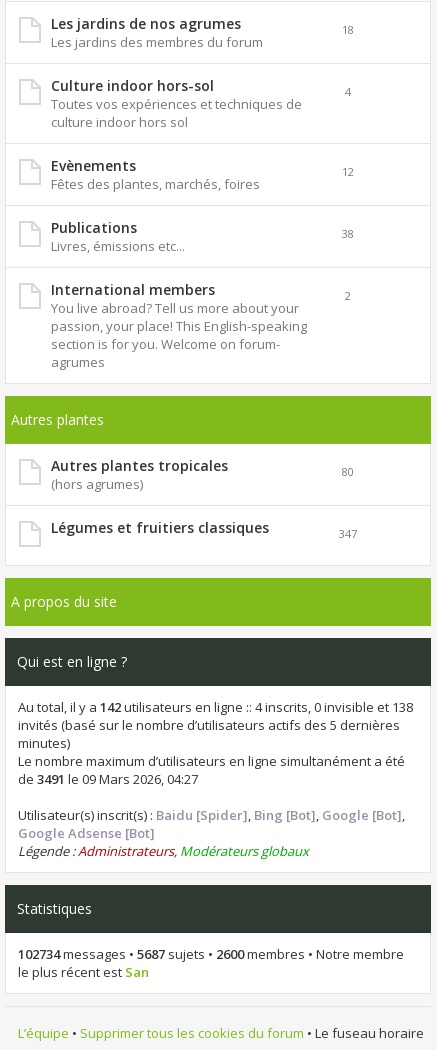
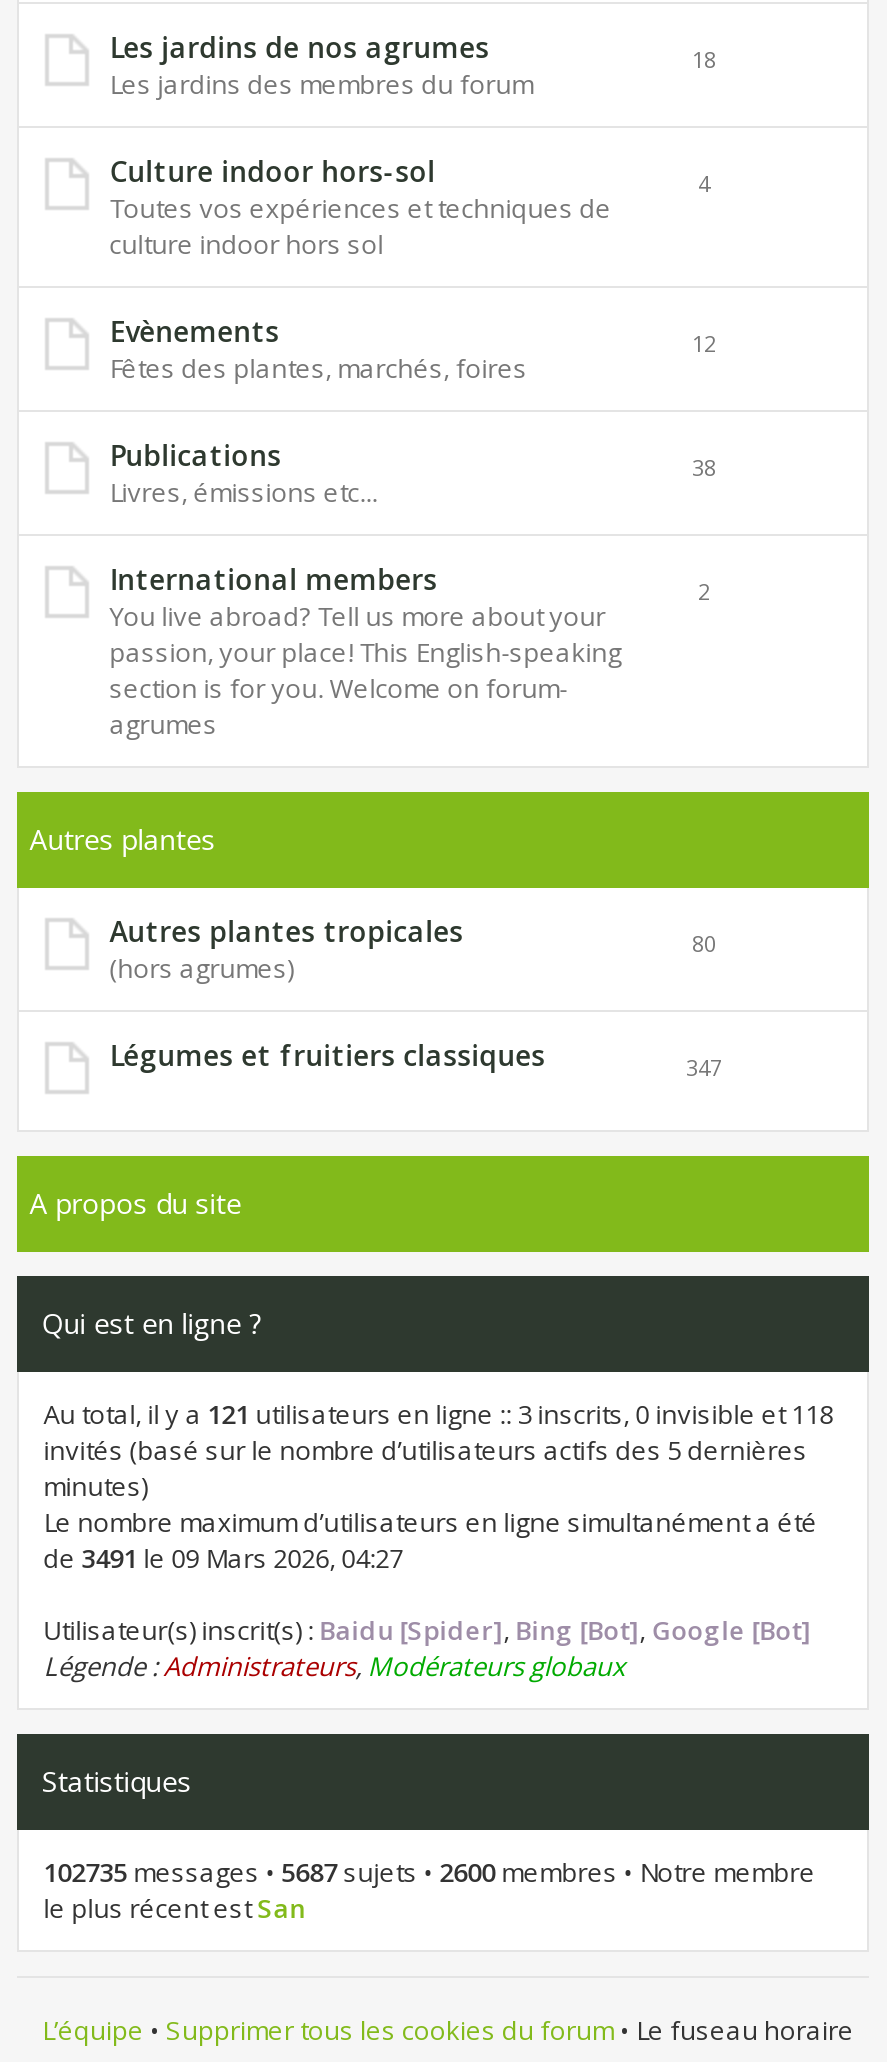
[18,698,413,716] Au total, il y a 142 utilisateurs en ligne :: 4 inscrits, 0 invisible et 138 -> [43,1396,833,1432] Au total, il y a 121 utilisateurs en ligne :: 3 inscrits, 0 invisible et 118
[18,806,405,842] Utilisateur(s) inscrit(s) : Baidu [Spider], Bing [Bot], Google [Bot], | Google Adsense [Bot] -> [43,1612,811,1648] Utilisateur(s) inscrit(s) : Baidu [Spider], Bing [Bot], Google [Bot]
[18,945,404,963] 102734 messages • 5687sujets • 2600 membres • Notre membre -> [43,1854,815,1890] 102735 messages • 5687sujets • 2600 membres • Notre membre

